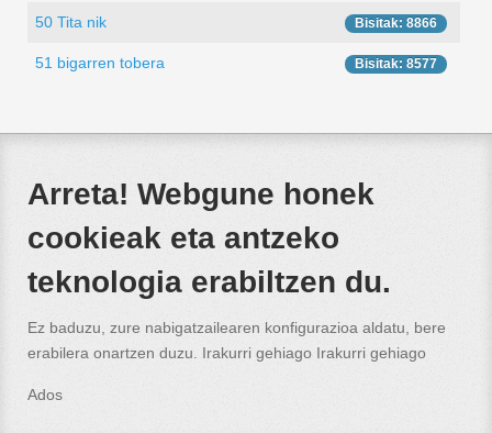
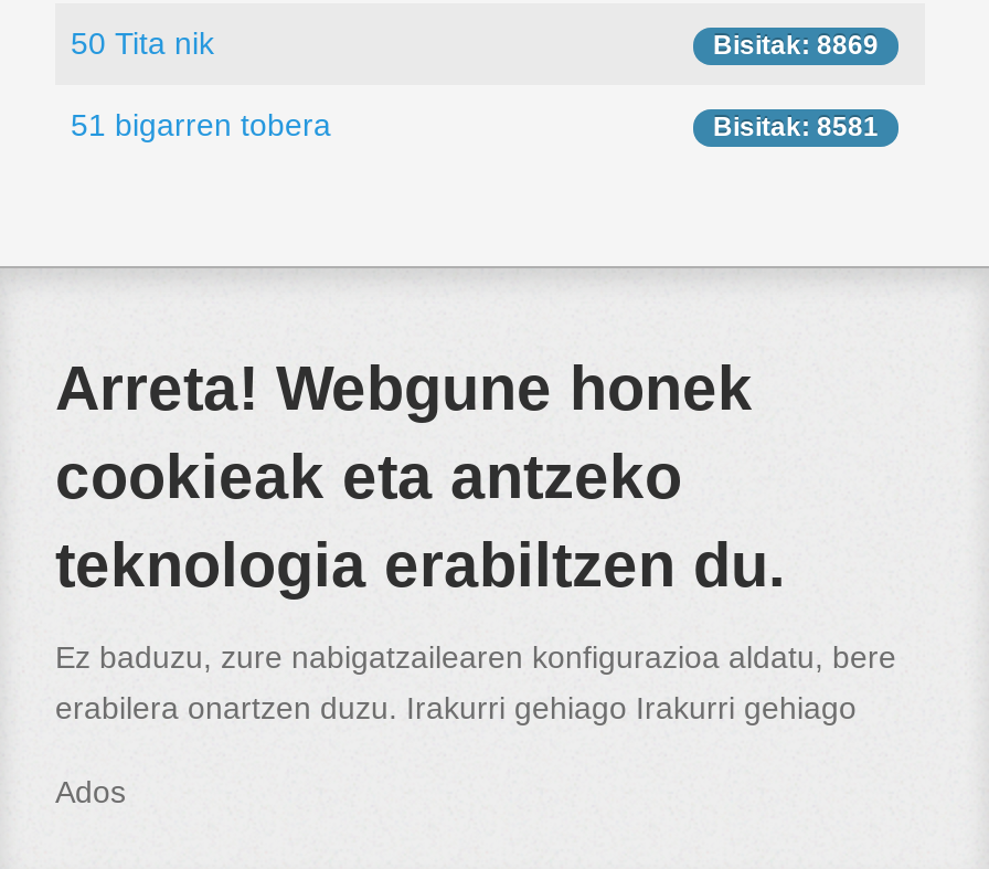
[355,15,437,31] Bisitak: 8866 -> [713,30,879,61] Bisitak: 8869
[355,56,437,71] Bisitak: 8577 -> [713,112,879,142] Bisitak: 8581

